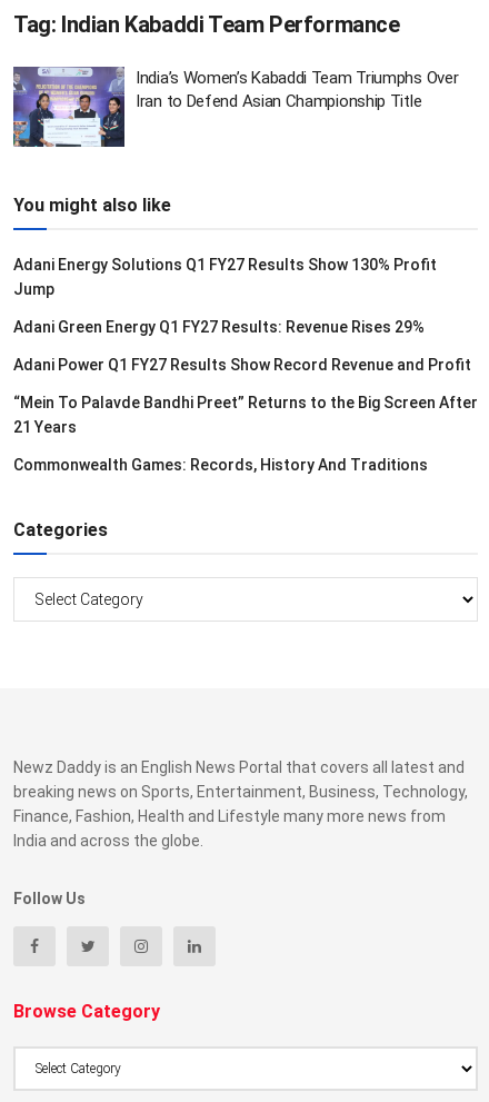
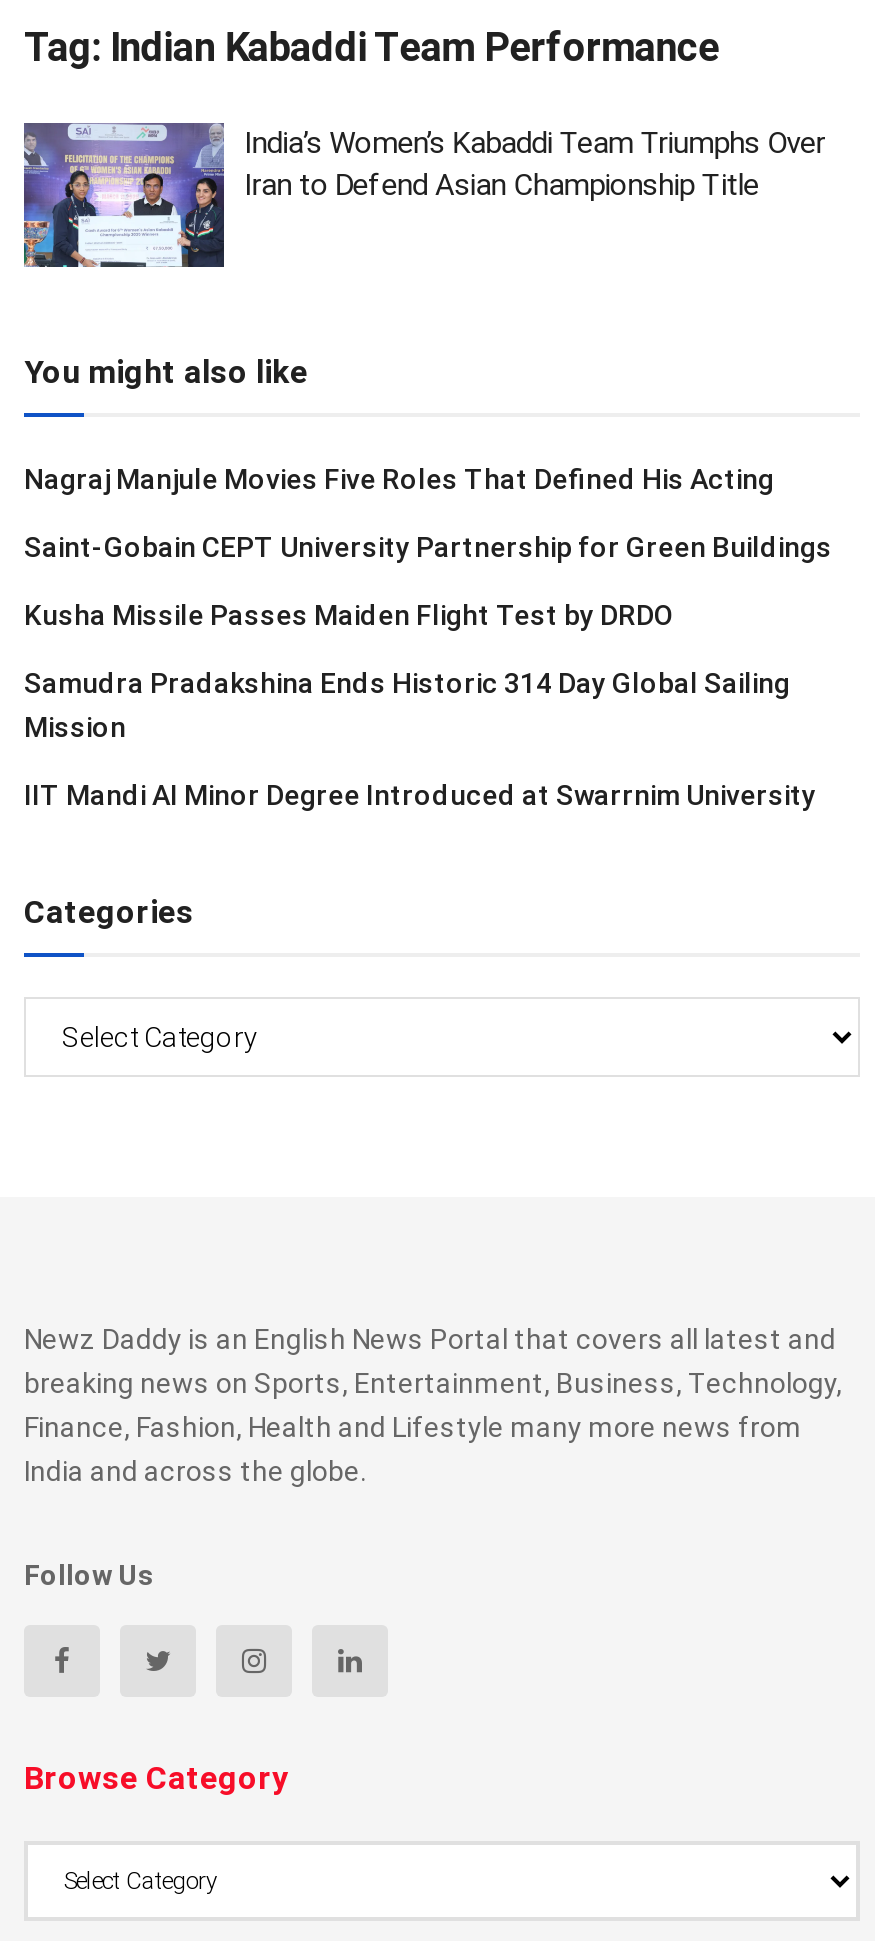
[13,255,437,297] Adani Energy Solutions Q1 FY27 Results Show 130% Profit | Jump -> [24,462,774,494] Nagraj Manjule Movies Five Roles That Defined His Acting
[13,317,425,335] Adani Green Energy Q1 FY27 Results: Revenue Rises 29% -> [24,530,832,562] Saint-Gobain CEPT University Partnership for Green Buildings
[13,355,471,373] Adani Power Q1 FY27 Results Show Record Revenue and Profit -> [24,598,674,630] Kusha Missile Passes Maiden Flight Test by DRDO
[13,393,478,435] “Mein To Palavde Bandhi Preet” Returns to the Big Screen After | 21 Years -> [24,666,790,742] Samudra Pradakshina Ends Historic 314 Day Global Sailing | Mission
[13,455,428,473] Commonwealth Games: Records, History And Traditions -> [24,778,816,810] IIT Mandi AI Minor Degree Introduced at Swarrnim University

